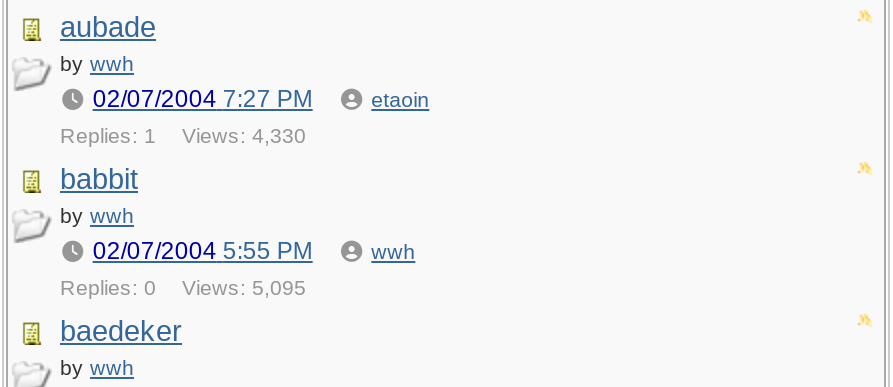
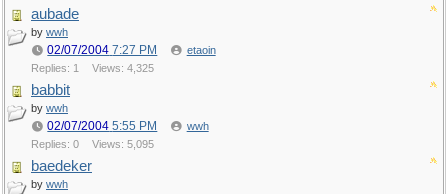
[60,123,306,147] Replies: 1 Views: 4,330 -> [31,62,154,74] Replies: 1 Views: 4,325

